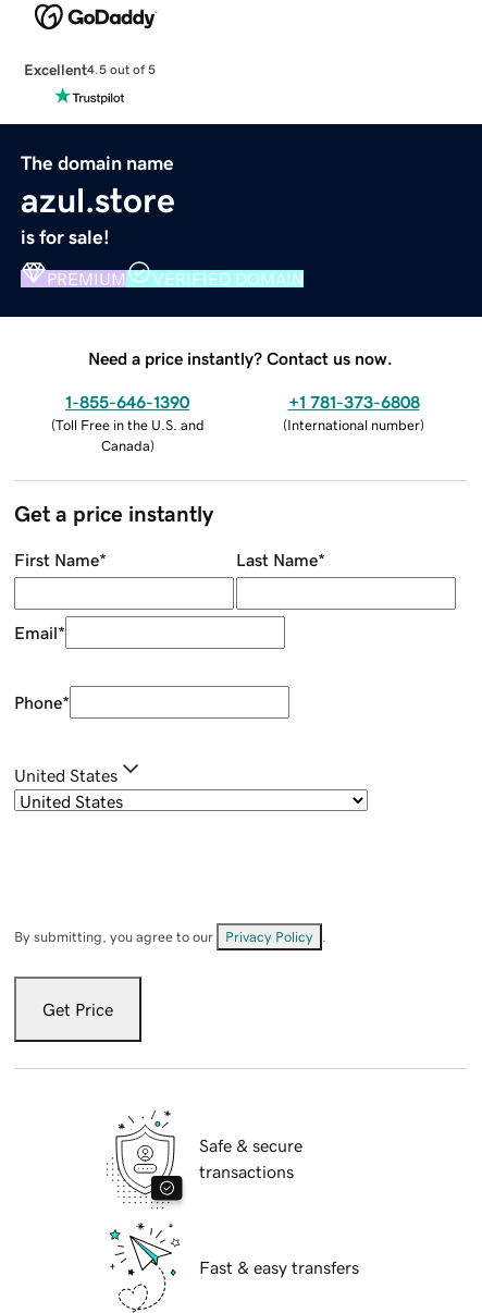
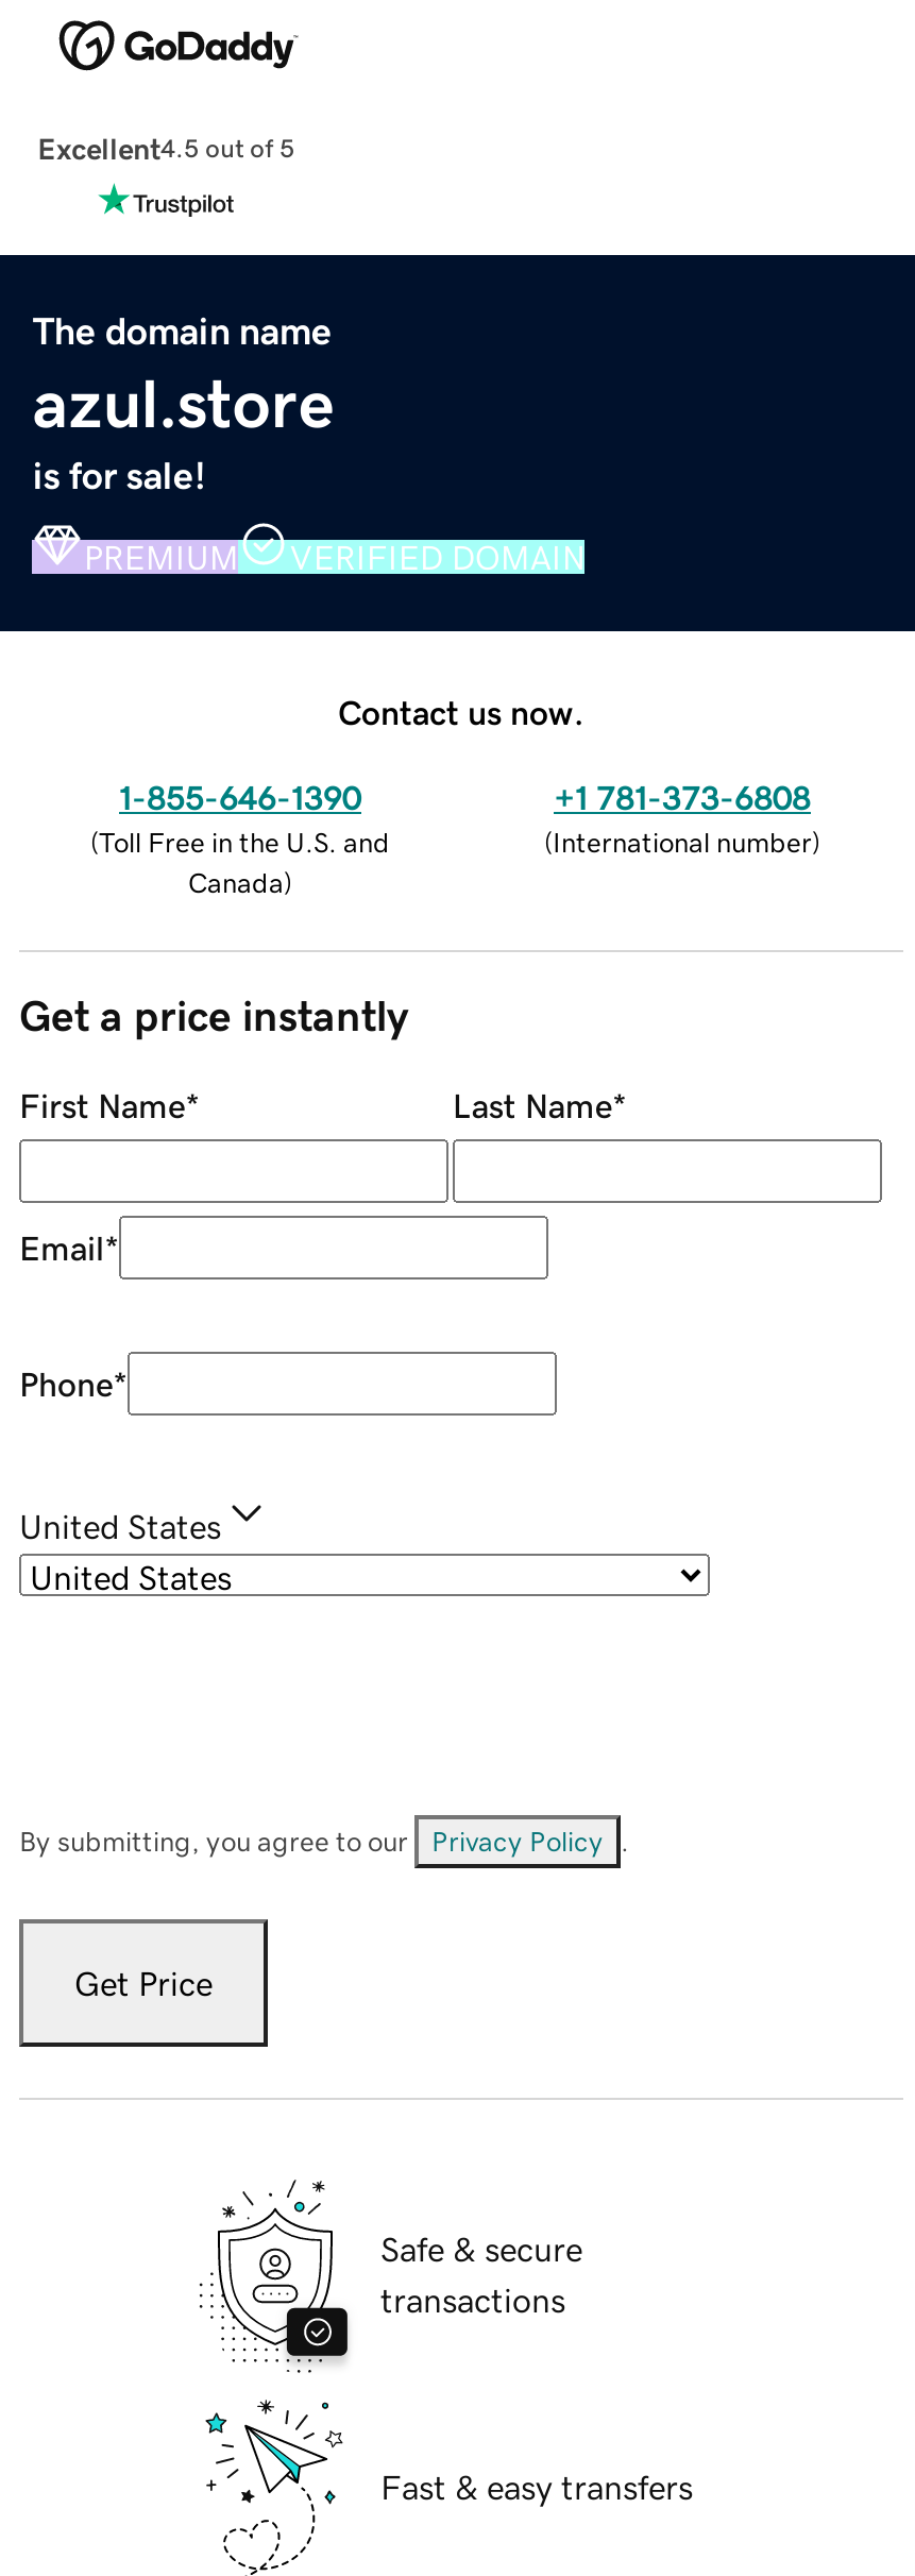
[88,349,393,366] Need a price instantly? Contact us now. -> [338,694,584,728] Contact us now.

